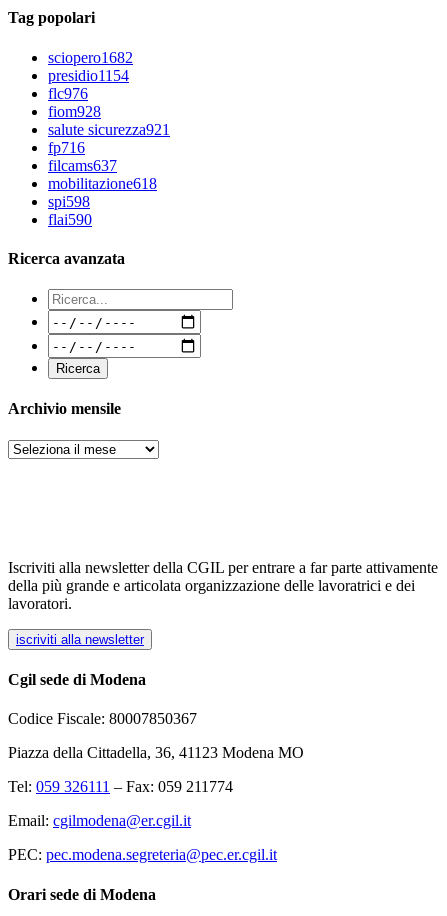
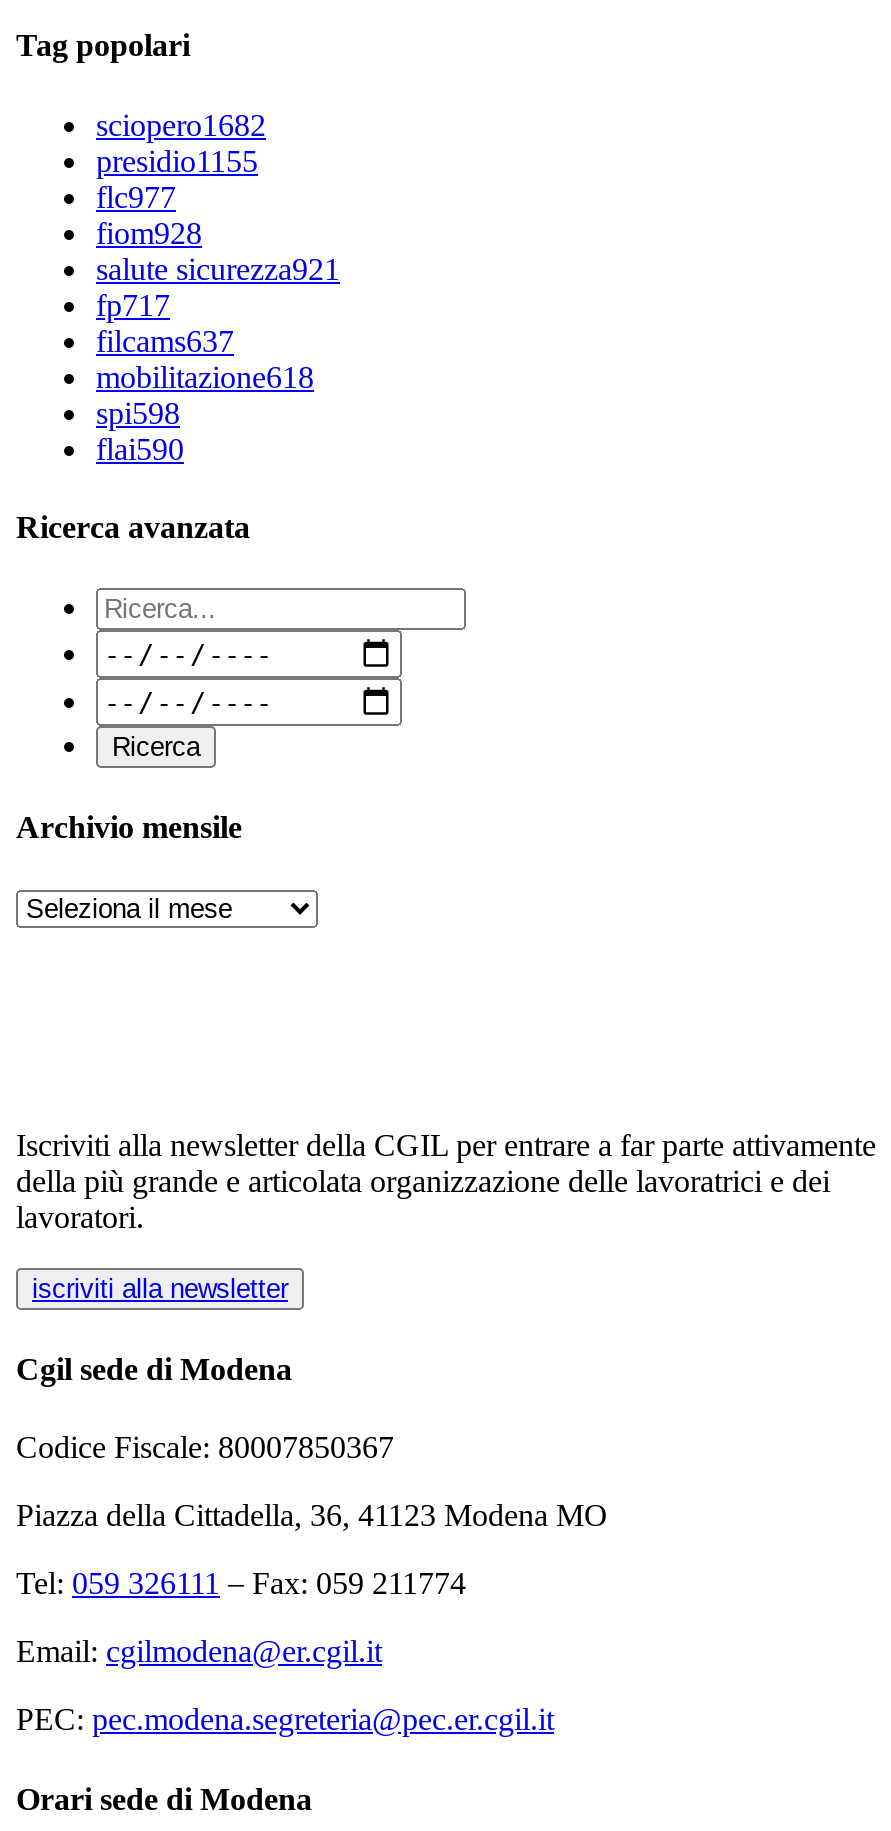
[48,67,129,84] presidio1154 -> [96,143,258,177] presidio1155
[48,85,88,102] flc976 -> [96,179,176,213] flc977
[48,139,85,156] fp716 -> [96,287,170,321] fp717

